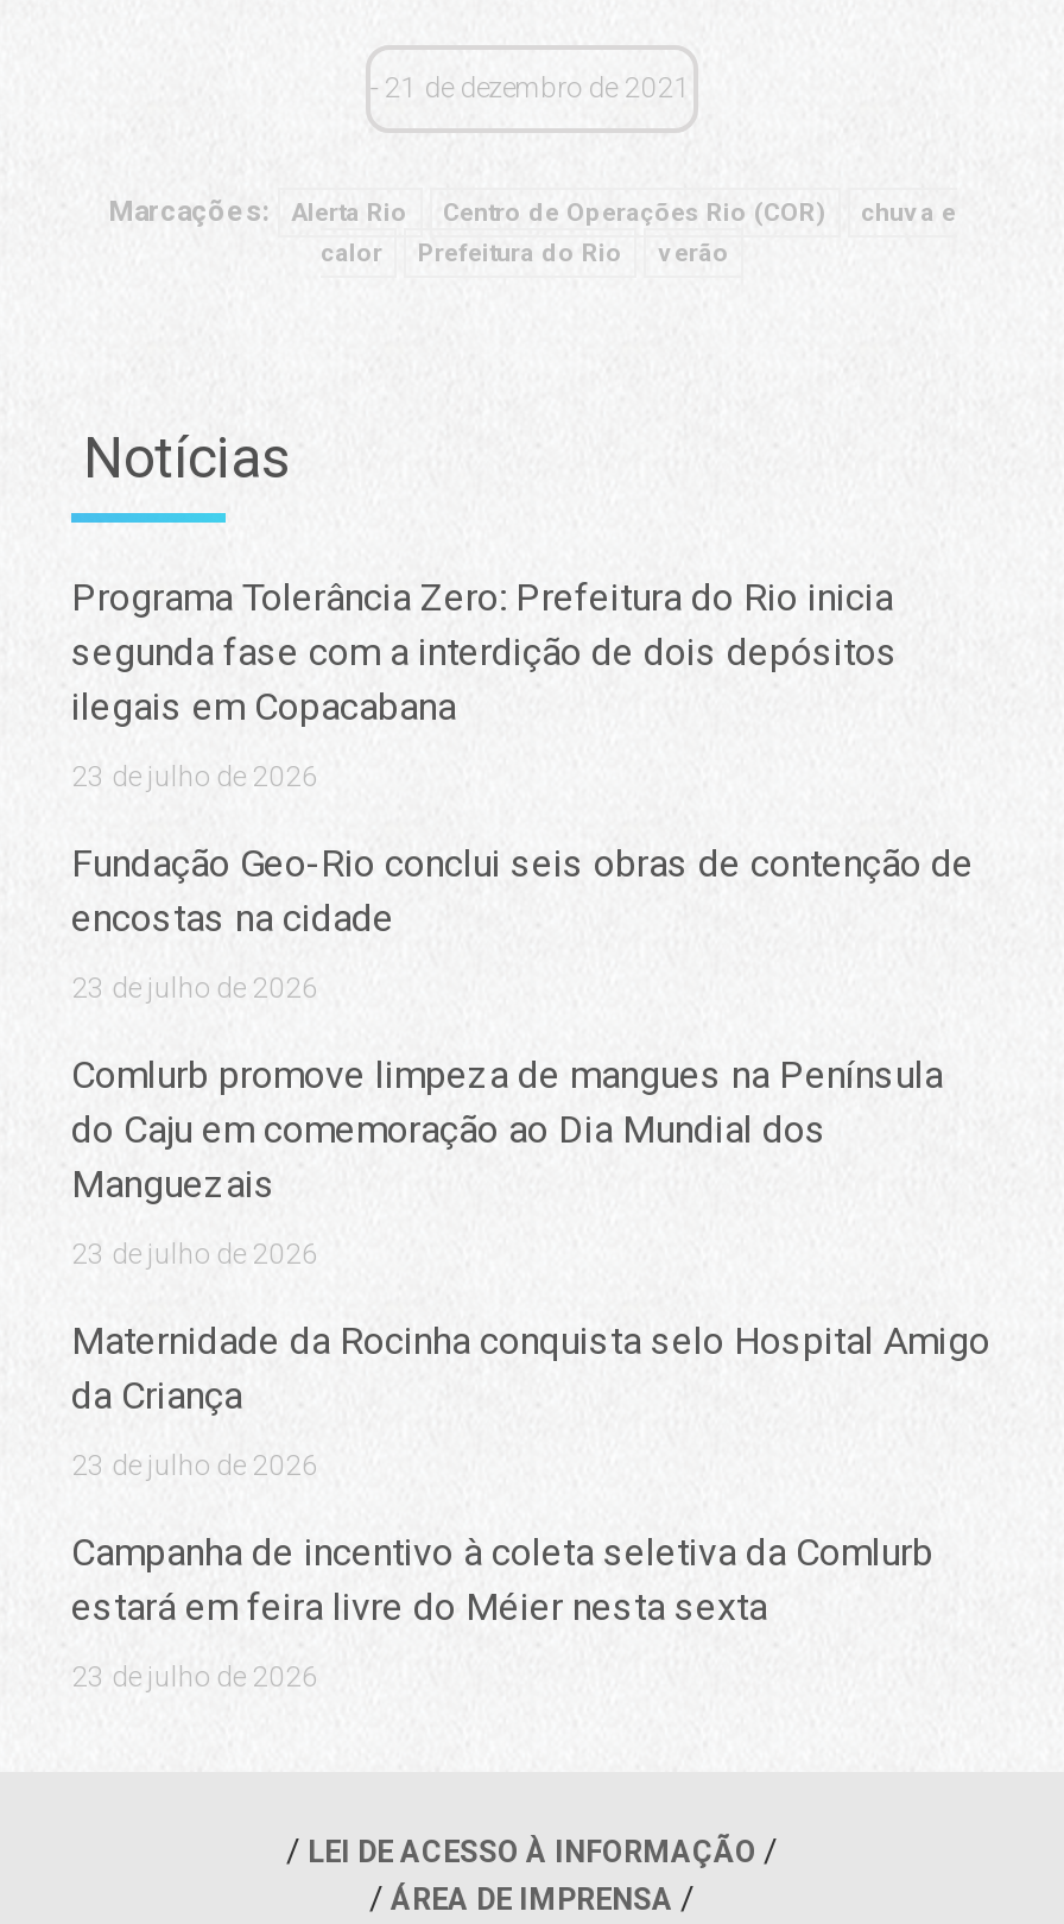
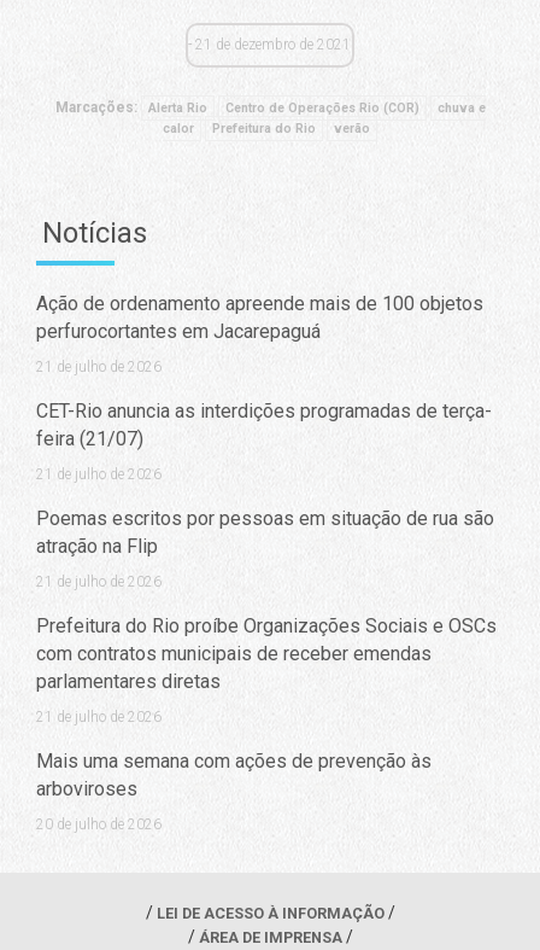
[71,575,898,729] Programa Tolerância Zero: Prefeitura do Rio inicia | segunda fase com a interdição de dois depósitos | ilegais em Copacabana -> [36,292,483,343] Ação de ordenamento apreende mais de 100 objetos | perfurocortantes em Jacarepaguá
[71,760,318,794] 23 de julho de 2026 -> [36,359,162,376] 21 de julho de 2026
[71,841,974,941] Fundação Geo-Rio conclui seis obras de contenção de | encostas na cidade -> [36,400,492,450] CET-Rio anuncia as interdições programadas de terça- | feira (21/07)
[71,972,318,1005] 23 de julho de 2026 -> [36,466,162,483] 21 de julho de 2026
[71,1052,943,1207] Comlurb promove limpeza de mangues na Península | do Caju em comemoração ao Dia Mundial dos | Manguezais -> [36,507,494,558] Poemas escritos por pessoas em situação de rua são | atração na Flip
[71,1238,318,1271] 23 de julho de 2026 -> [36,574,162,590] 21 de julho de 2026
[71,1319,990,1418] Maternidade da Rocinha conquista selo Hospital Amigo | da Criança -> [36,615,497,693] Prefeitura do Rio proíbe Organizações Sociais e OSCs | com contratos municipais de receber emendas | parlamentares diretas
[71,1449,318,1482] 23 de julho de 2026 -> [36,709,162,726] 21 de julho de 2026
[71,1530,933,1630] Campanha de incentivo à coleta seletiva da Comlurb | estará em feira livre do Méier nesta sexta -> [36,750,432,800] Mais uma semana com ações de prevenção às | arboviroses
[71,1661,318,1694] 23 de julho de 2026 -> [36,816,162,833] 20 de julho de 2026

